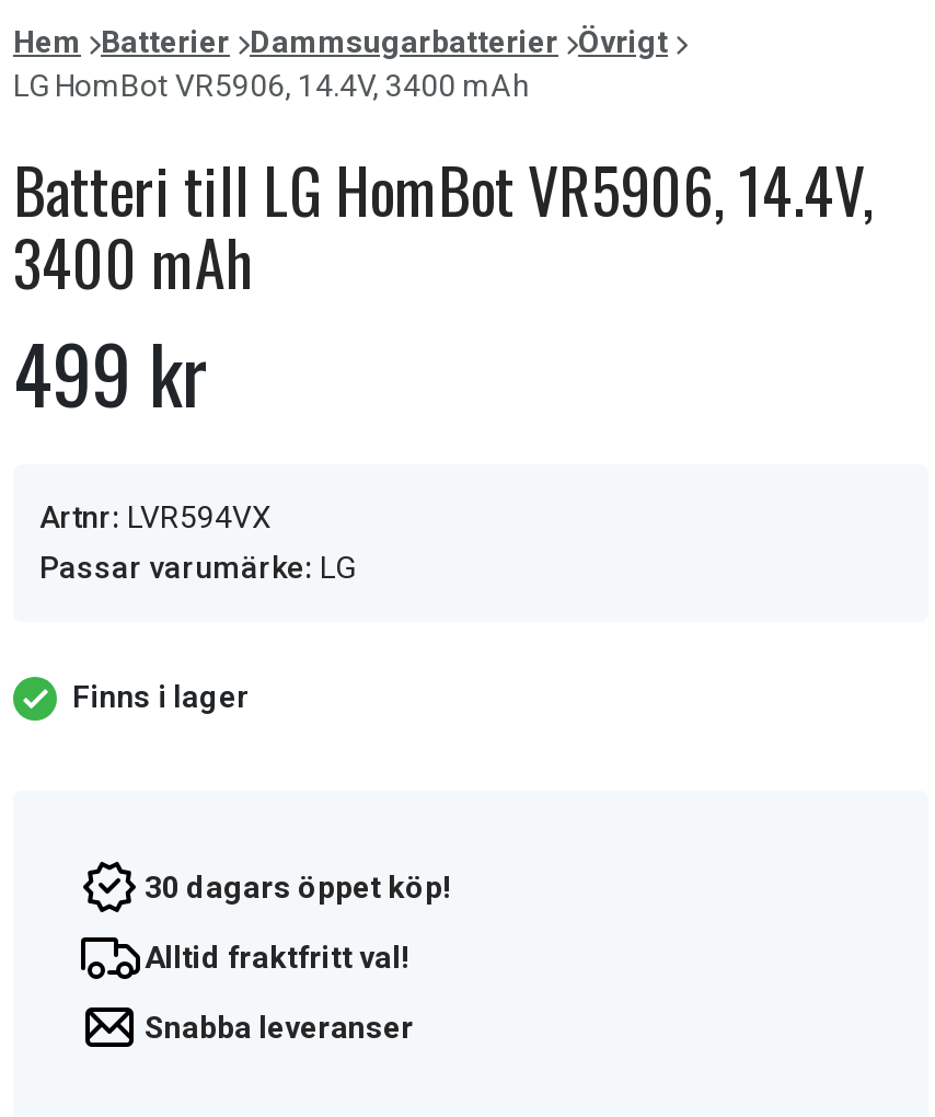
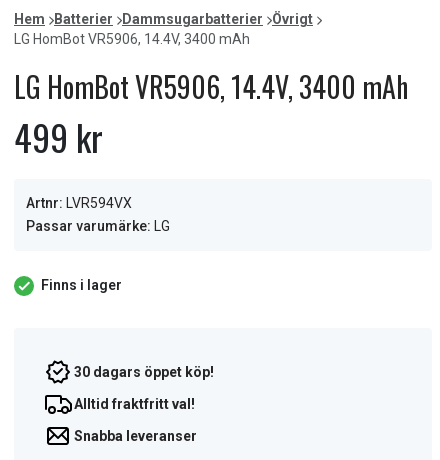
[13,145,874,307] Batteri till LG HomBot VR5906, 14.4V, | 3400 mAh -> [14,66,408,107] LG HomBot VR5906, 14.4V, 3400 mAh

